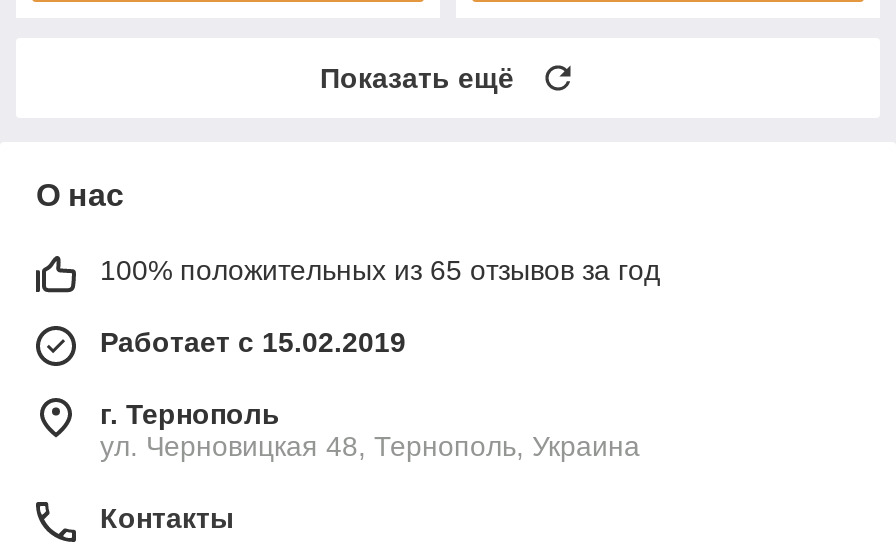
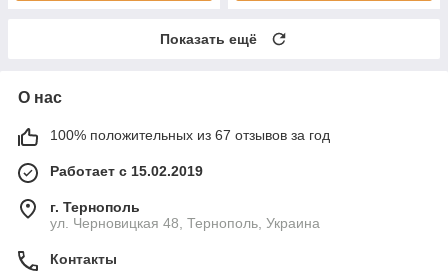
[100,254,660,286] 100% положительных из 65 отзывов за год -> [50,127,330,143] 100% положительных из 67 отзывов за год

